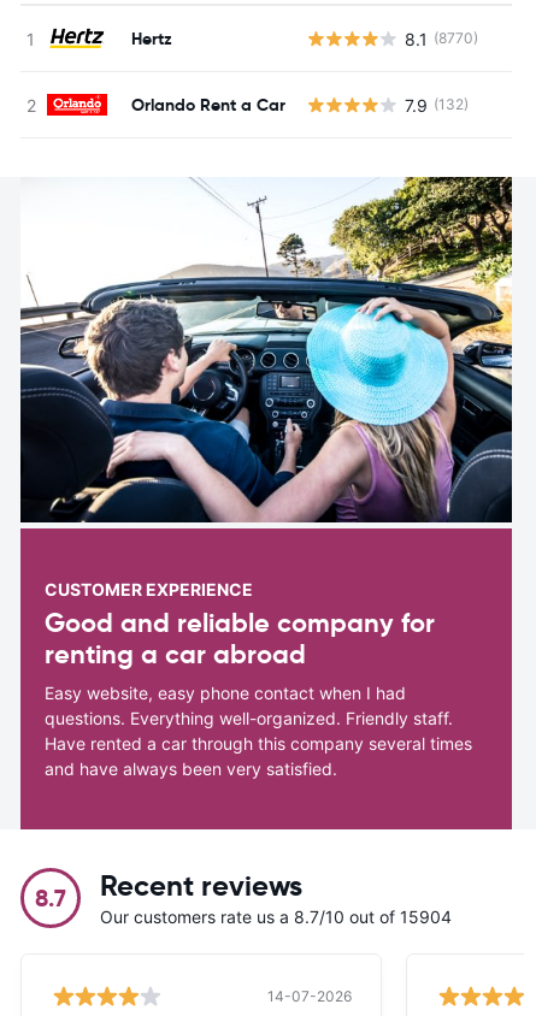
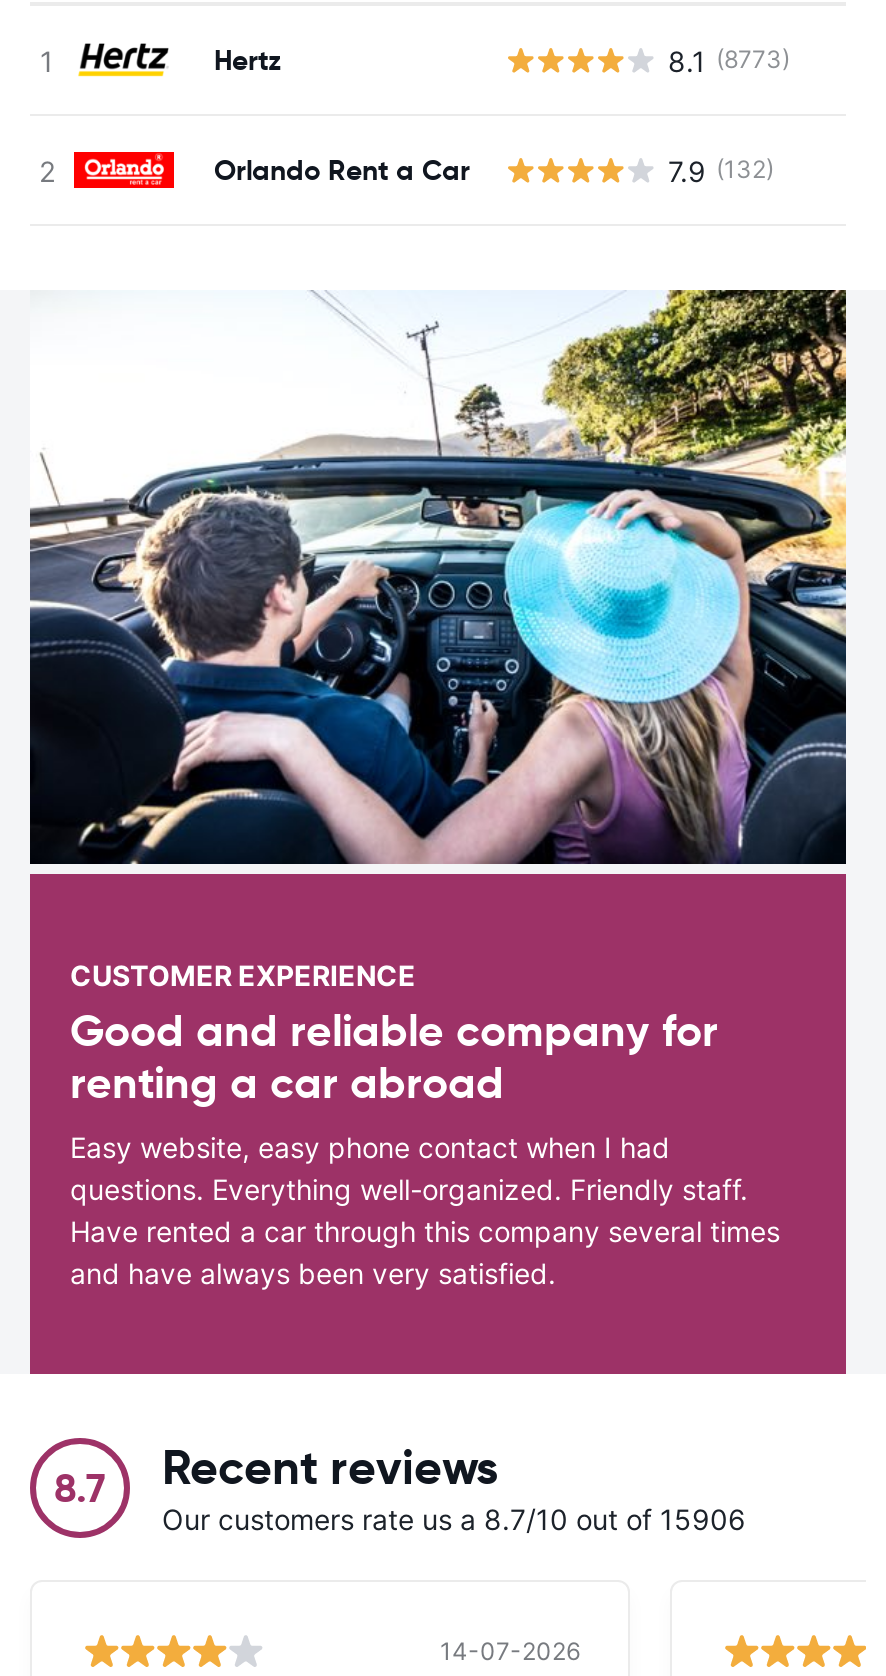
[405,28,478,49] 8.1 (8770) -> [668,43,790,77] 8.1 (8773)
[100,906,452,927] Our customers rate us a 8.7/10 out of 15904 -> [162,1502,746,1536] Our customers rate us a 8.7/10 out of 15906

